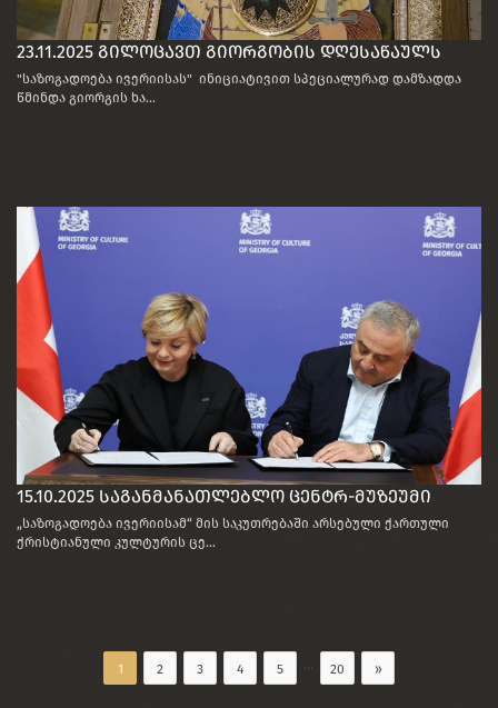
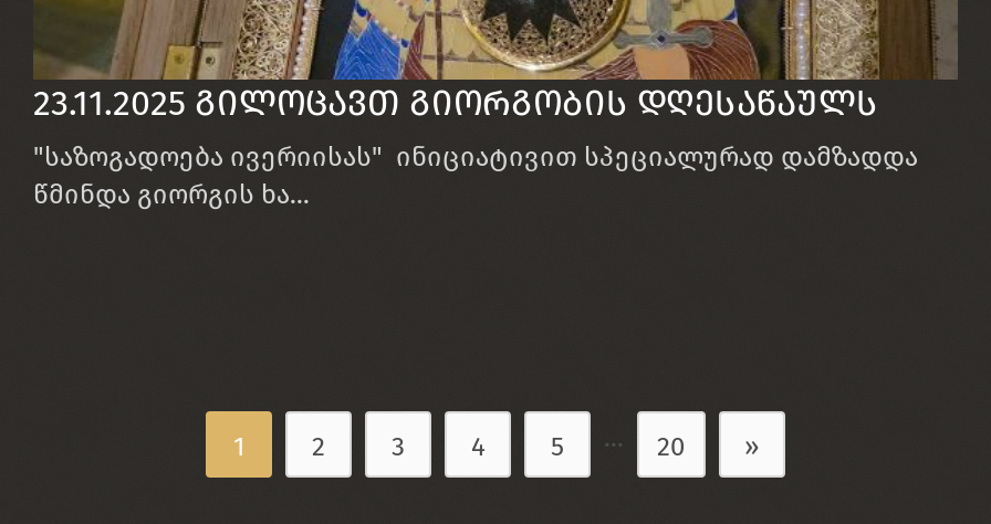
[16,206,482,550] [image] | 15.10.2025 საგანმანათლებლო ცენტრ-მუზეუმი | „საზოგადოება ივერიისამ“ მის საკუთრებაში არსებული ქართული | ქრისტიანული კულტურის ცე... -> none

